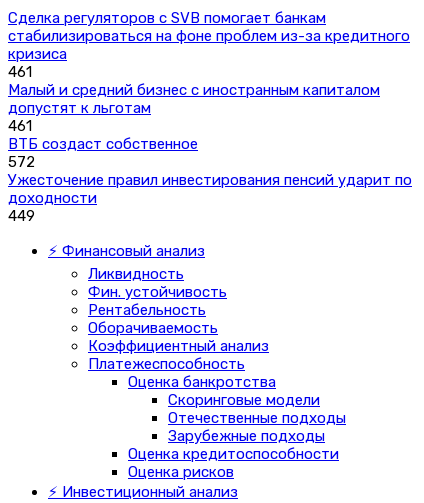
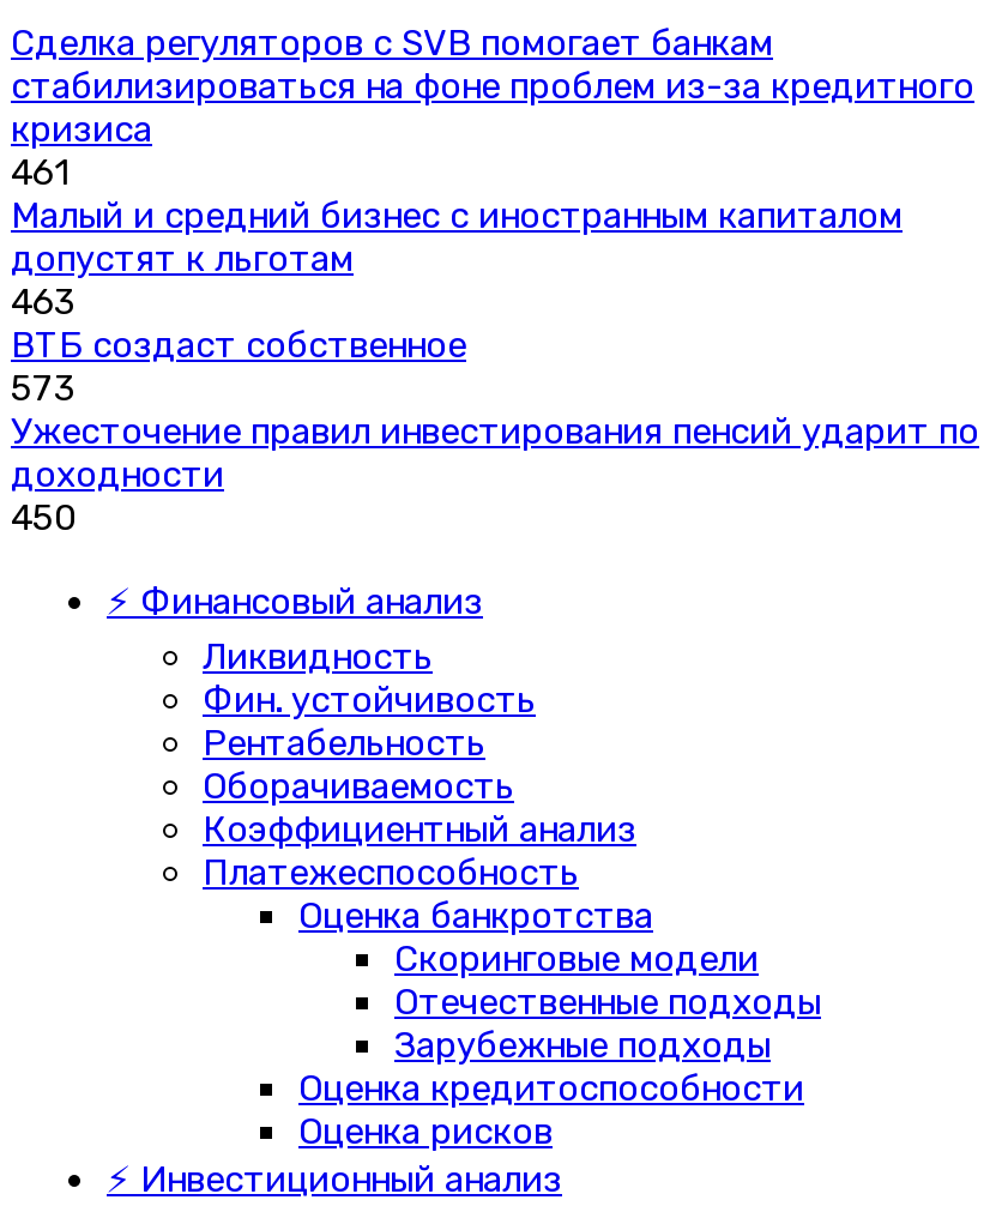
[8,117,32,135] 461 -> [11,280,76,323] 463
[8,153,35,171] 572 -> [11,366,76,410] 573
[8,207,35,225] 449 -> [11,496,76,539] 450

